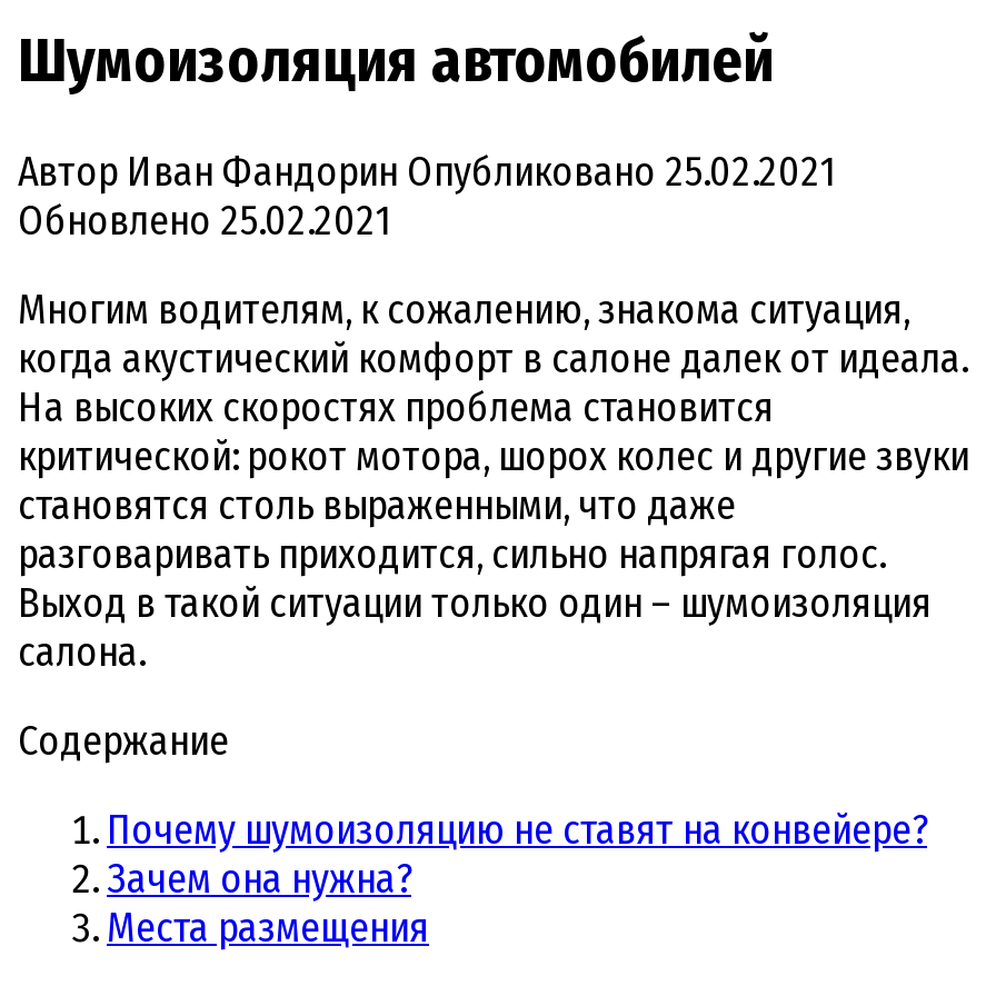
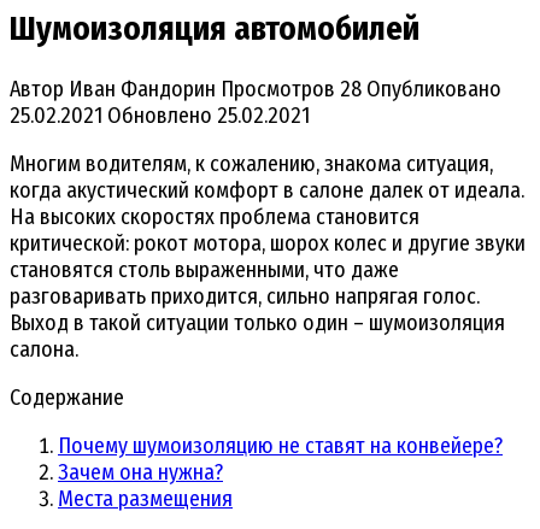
[18,147,836,245] Автор Иван Фандорин Опубликовано 25.02.2021 | Обновлено 25.02.2021 -> [10,76,501,129] Автор Иван Фандорин Просмотров 28 Опубликовано | 25.02.2021 Обновлено 25.02.2021

